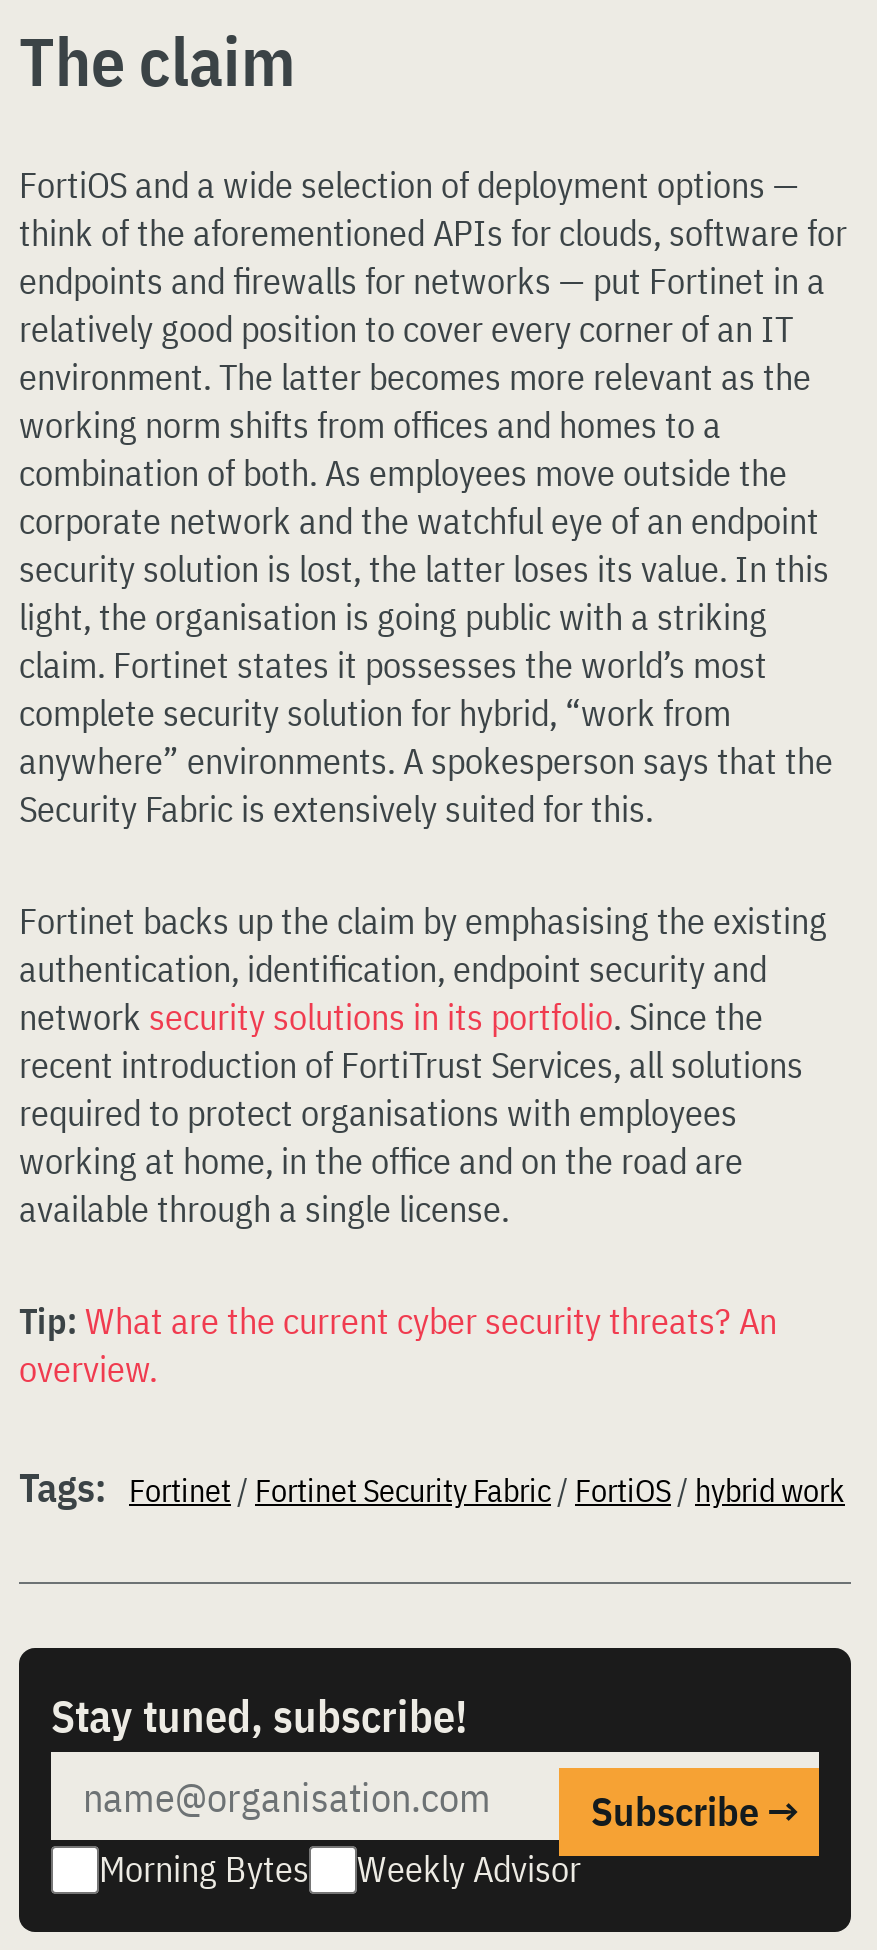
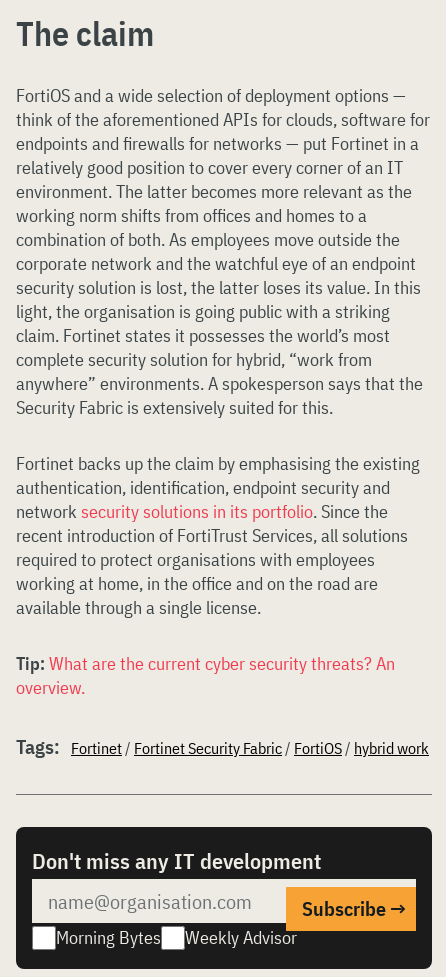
[51,1686,467,1744] Stay tuned, subscribe! -> [32,846,321,875] Don't miss any IT development

